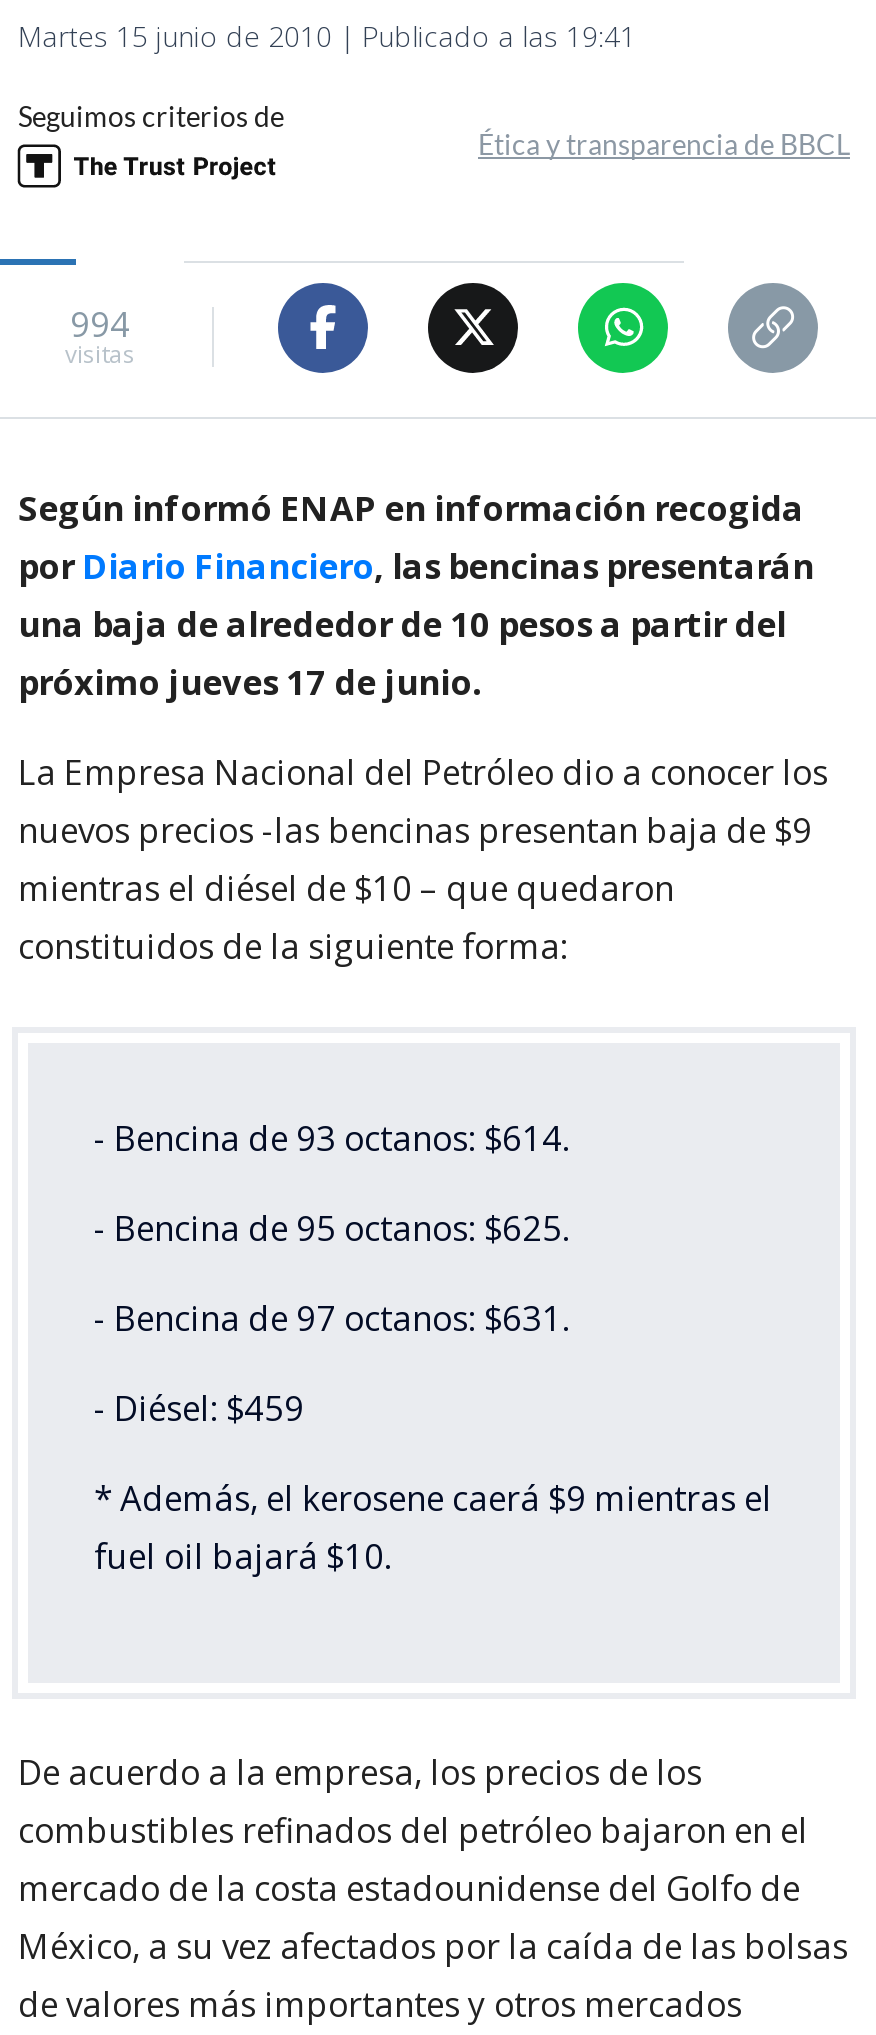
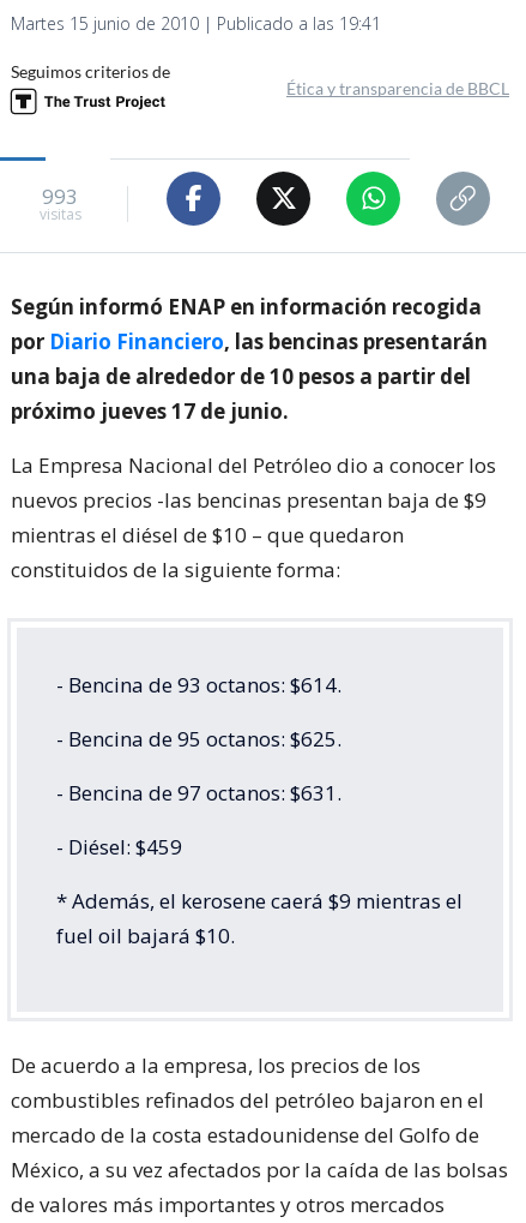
[70,302,130,348] 994 -> [42,183,78,210] 993

